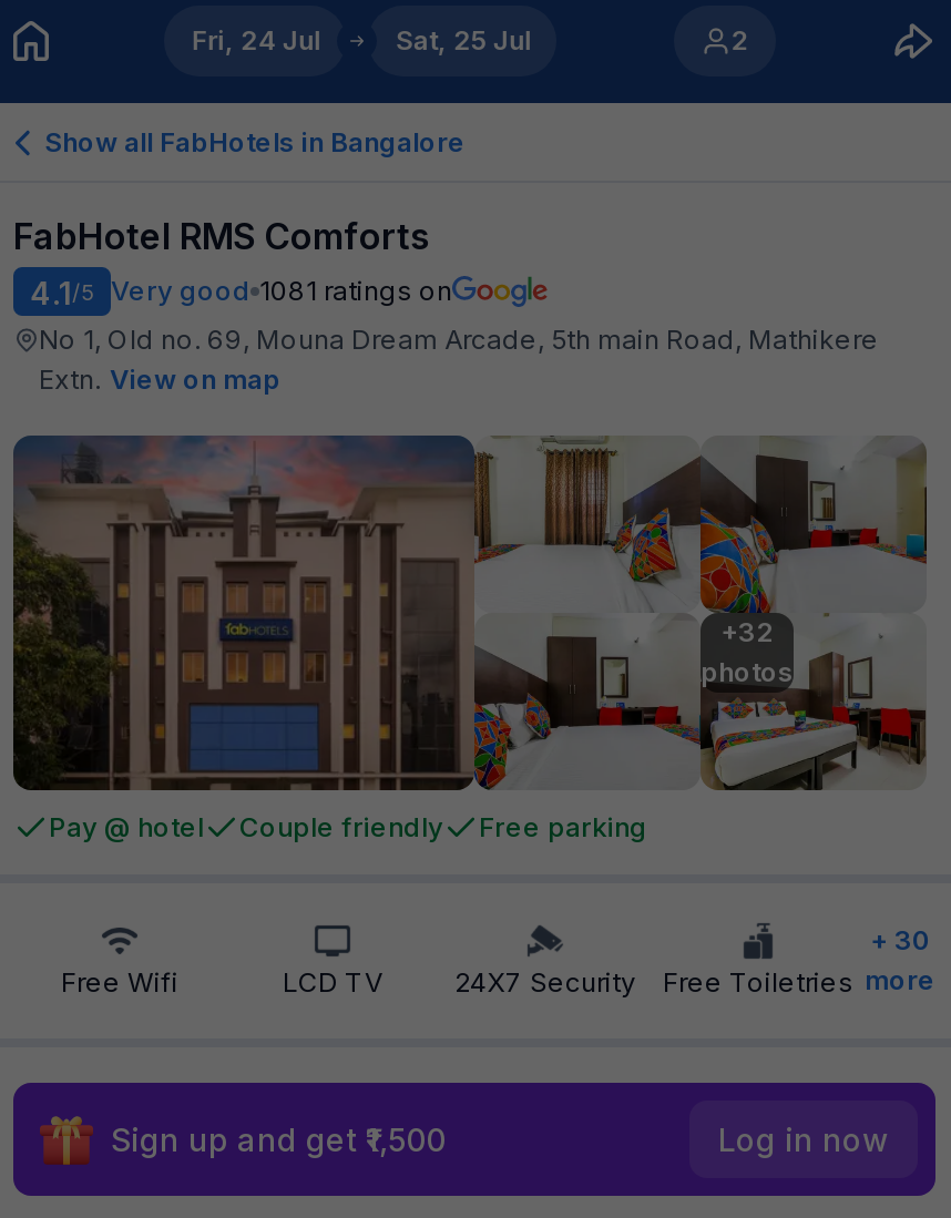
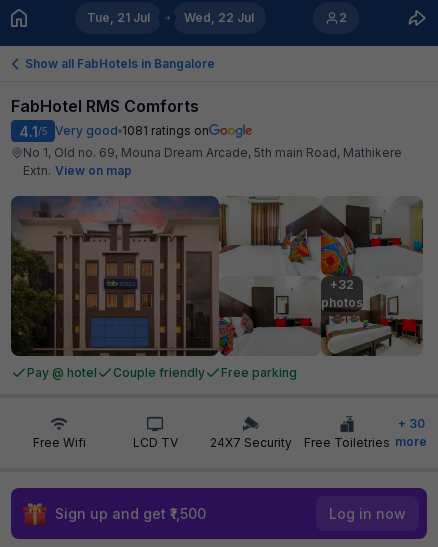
[191,23,320,57] Fri, 24 Jul -> [87,10,150,25] Tue, 21 Jul
[395,23,530,57] Sat, 25 Jul -> [184,10,254,25] Wed, 22 Jul

